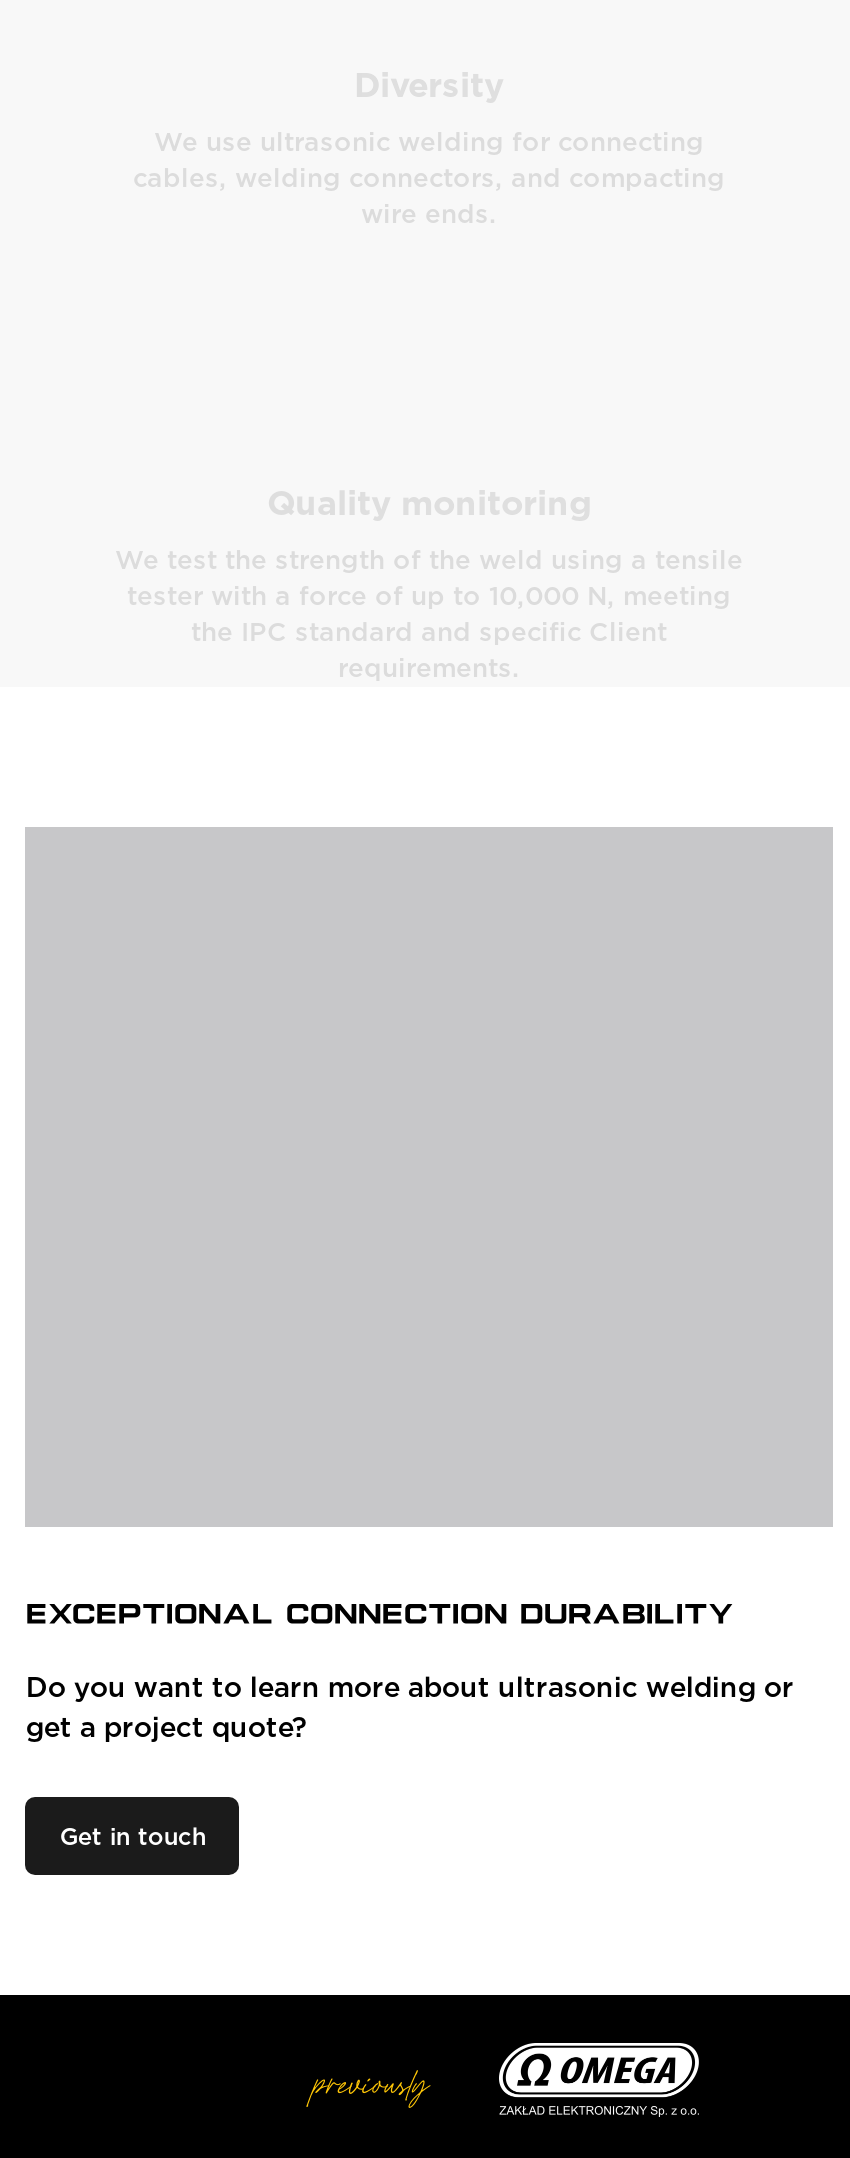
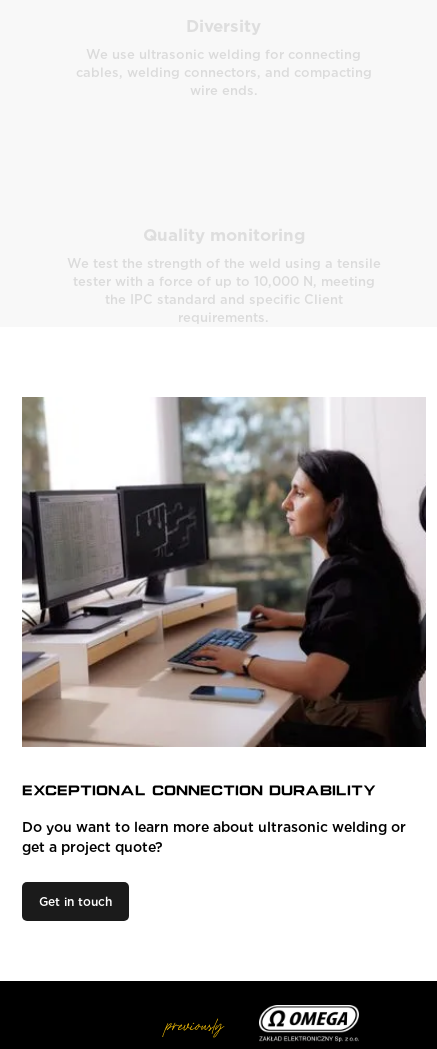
none -> [21,397,427,748] [image]

